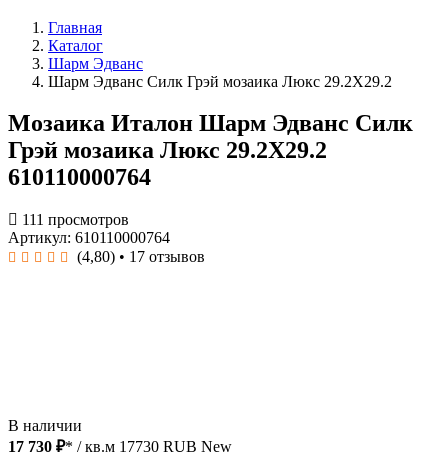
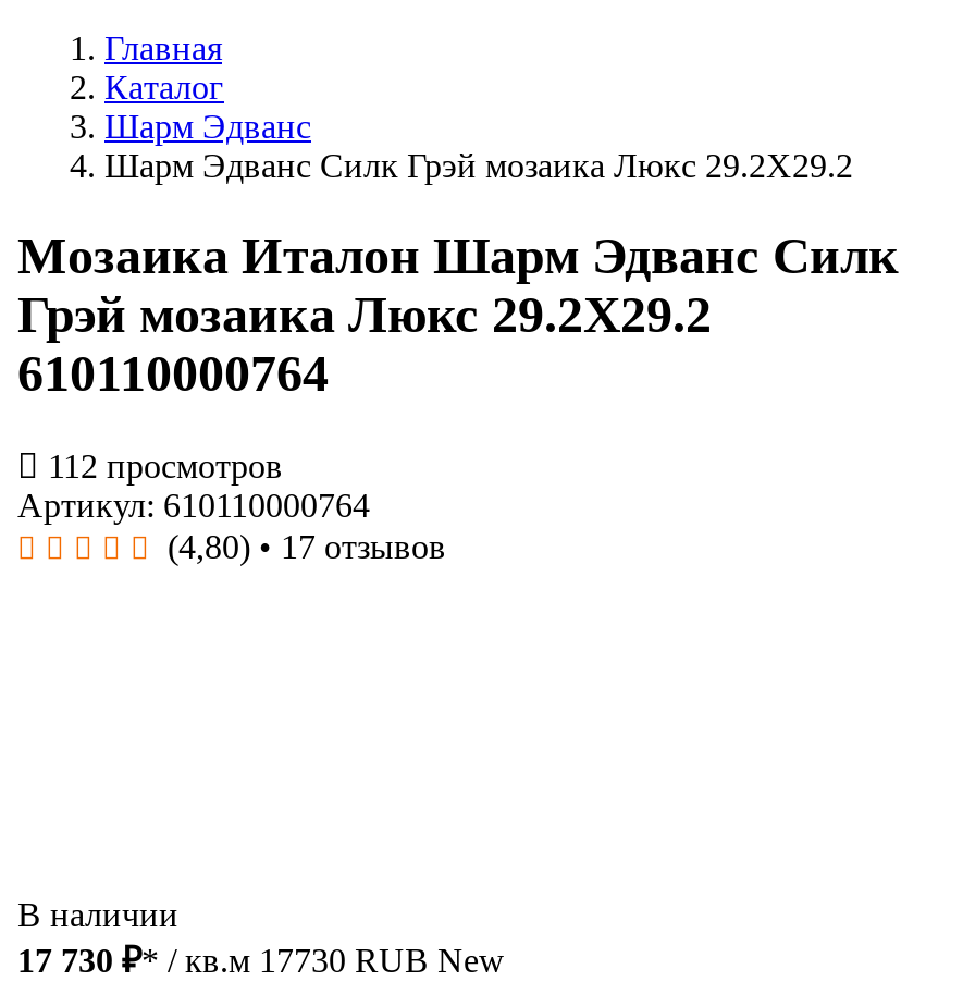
[18,211,129,228] 111 просмотров -> [39,448,283,485] 112 просмотров

